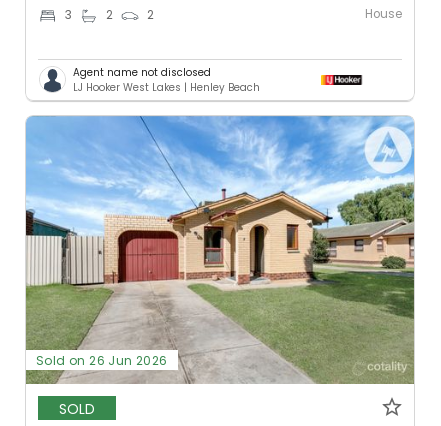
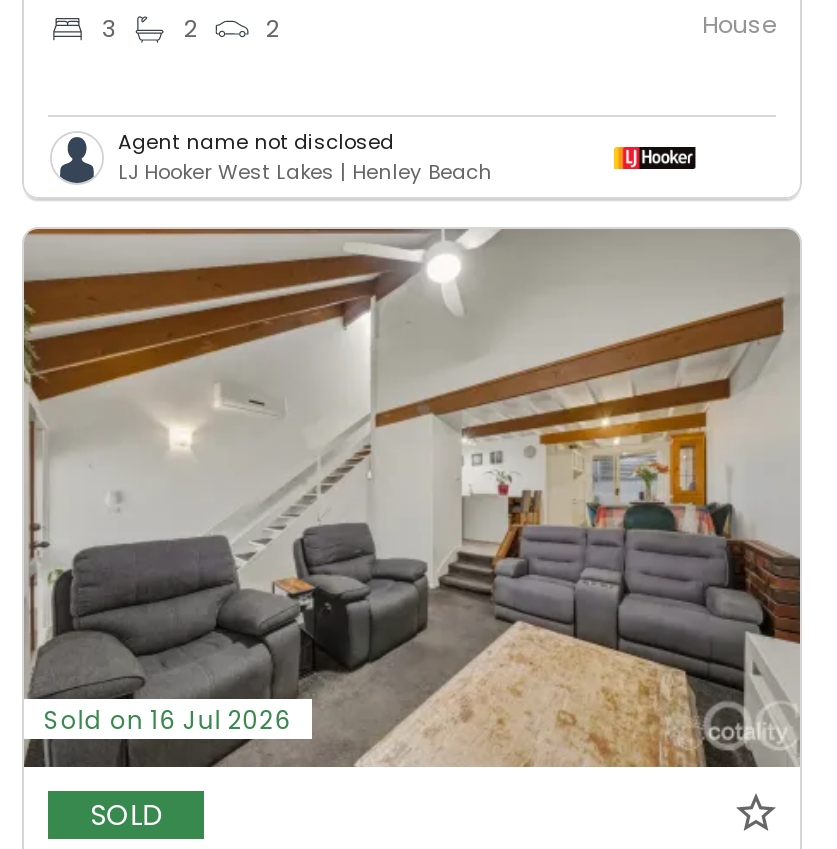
[25,115,415,384] [image] | Sold on 26 Jun 2026 -> [22,228,802,768] [image] | Sold on 16 Jul 2026

